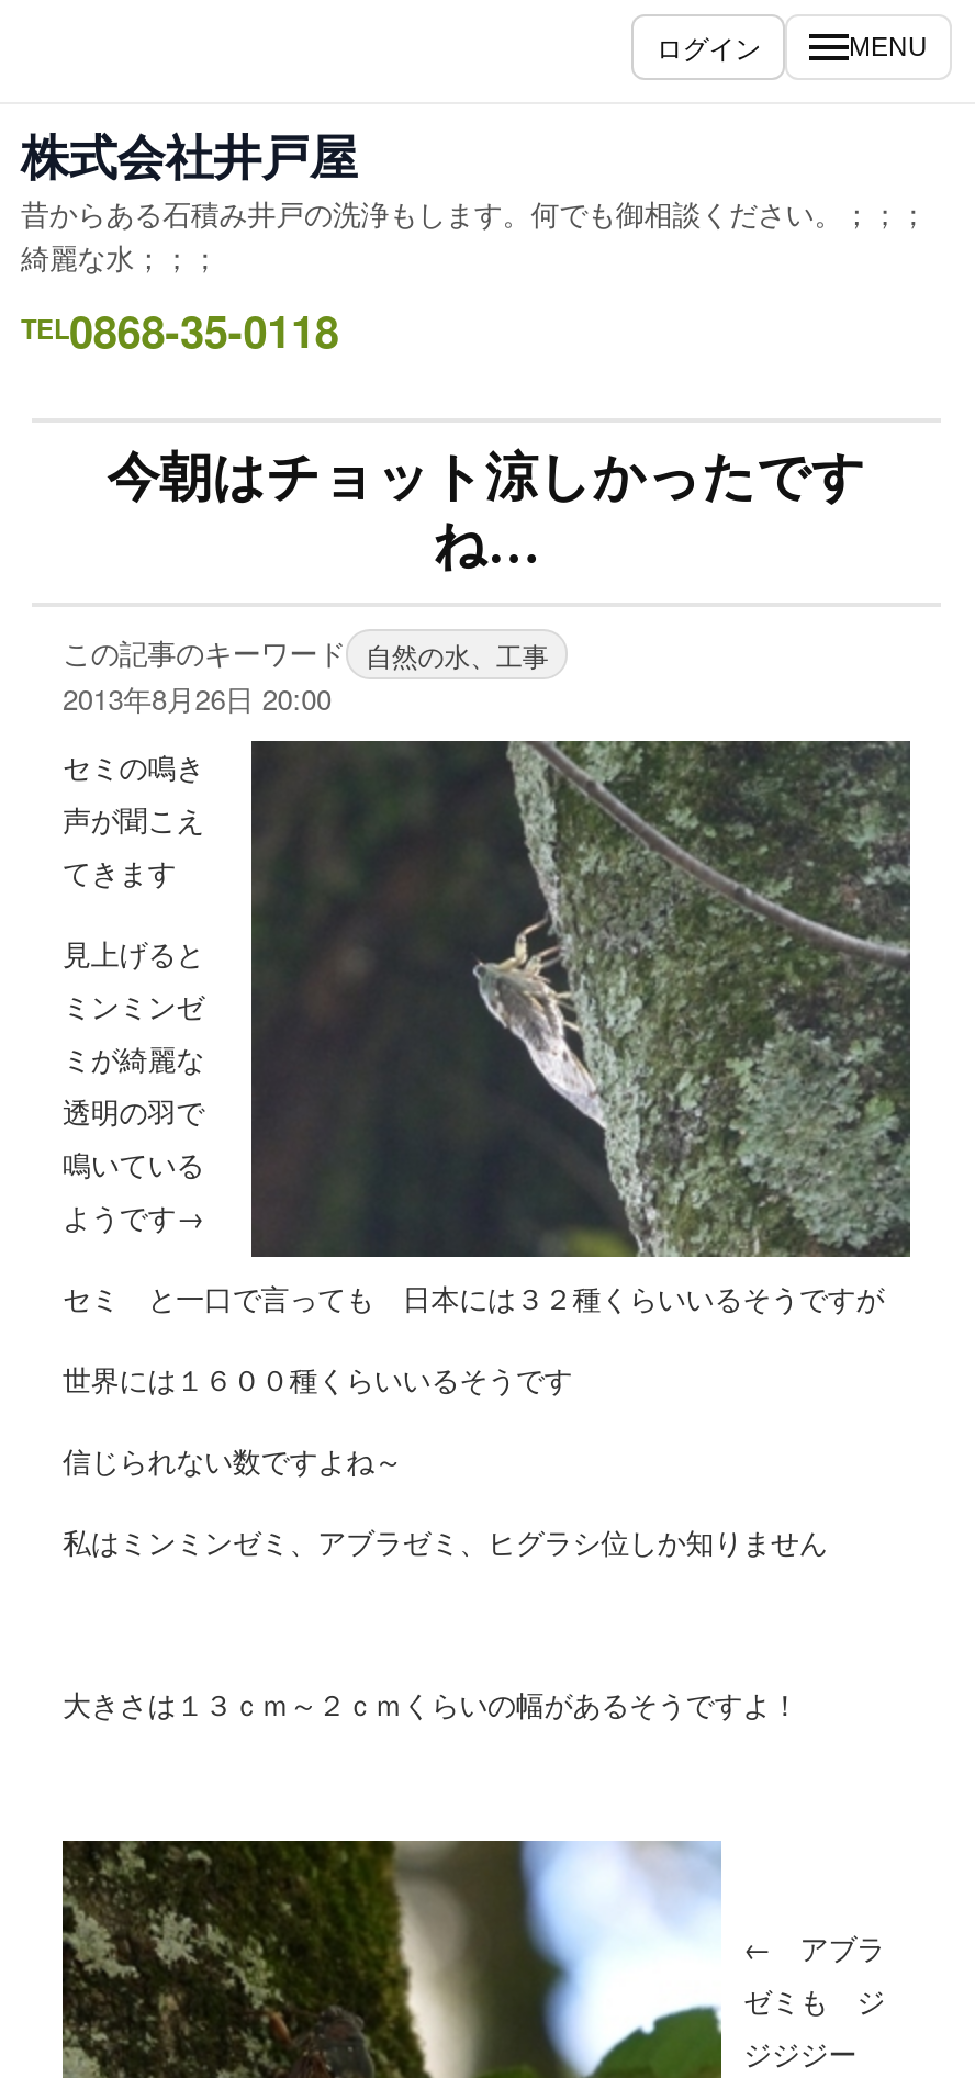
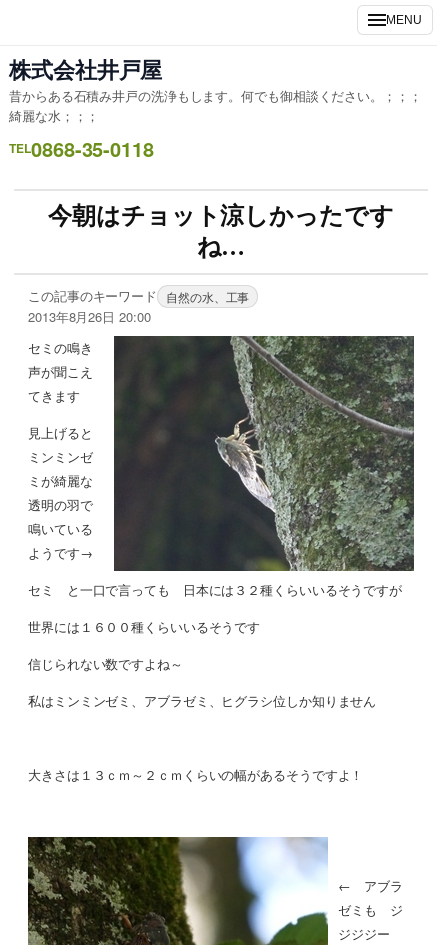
[656,27,761,65] ログイン -> none

